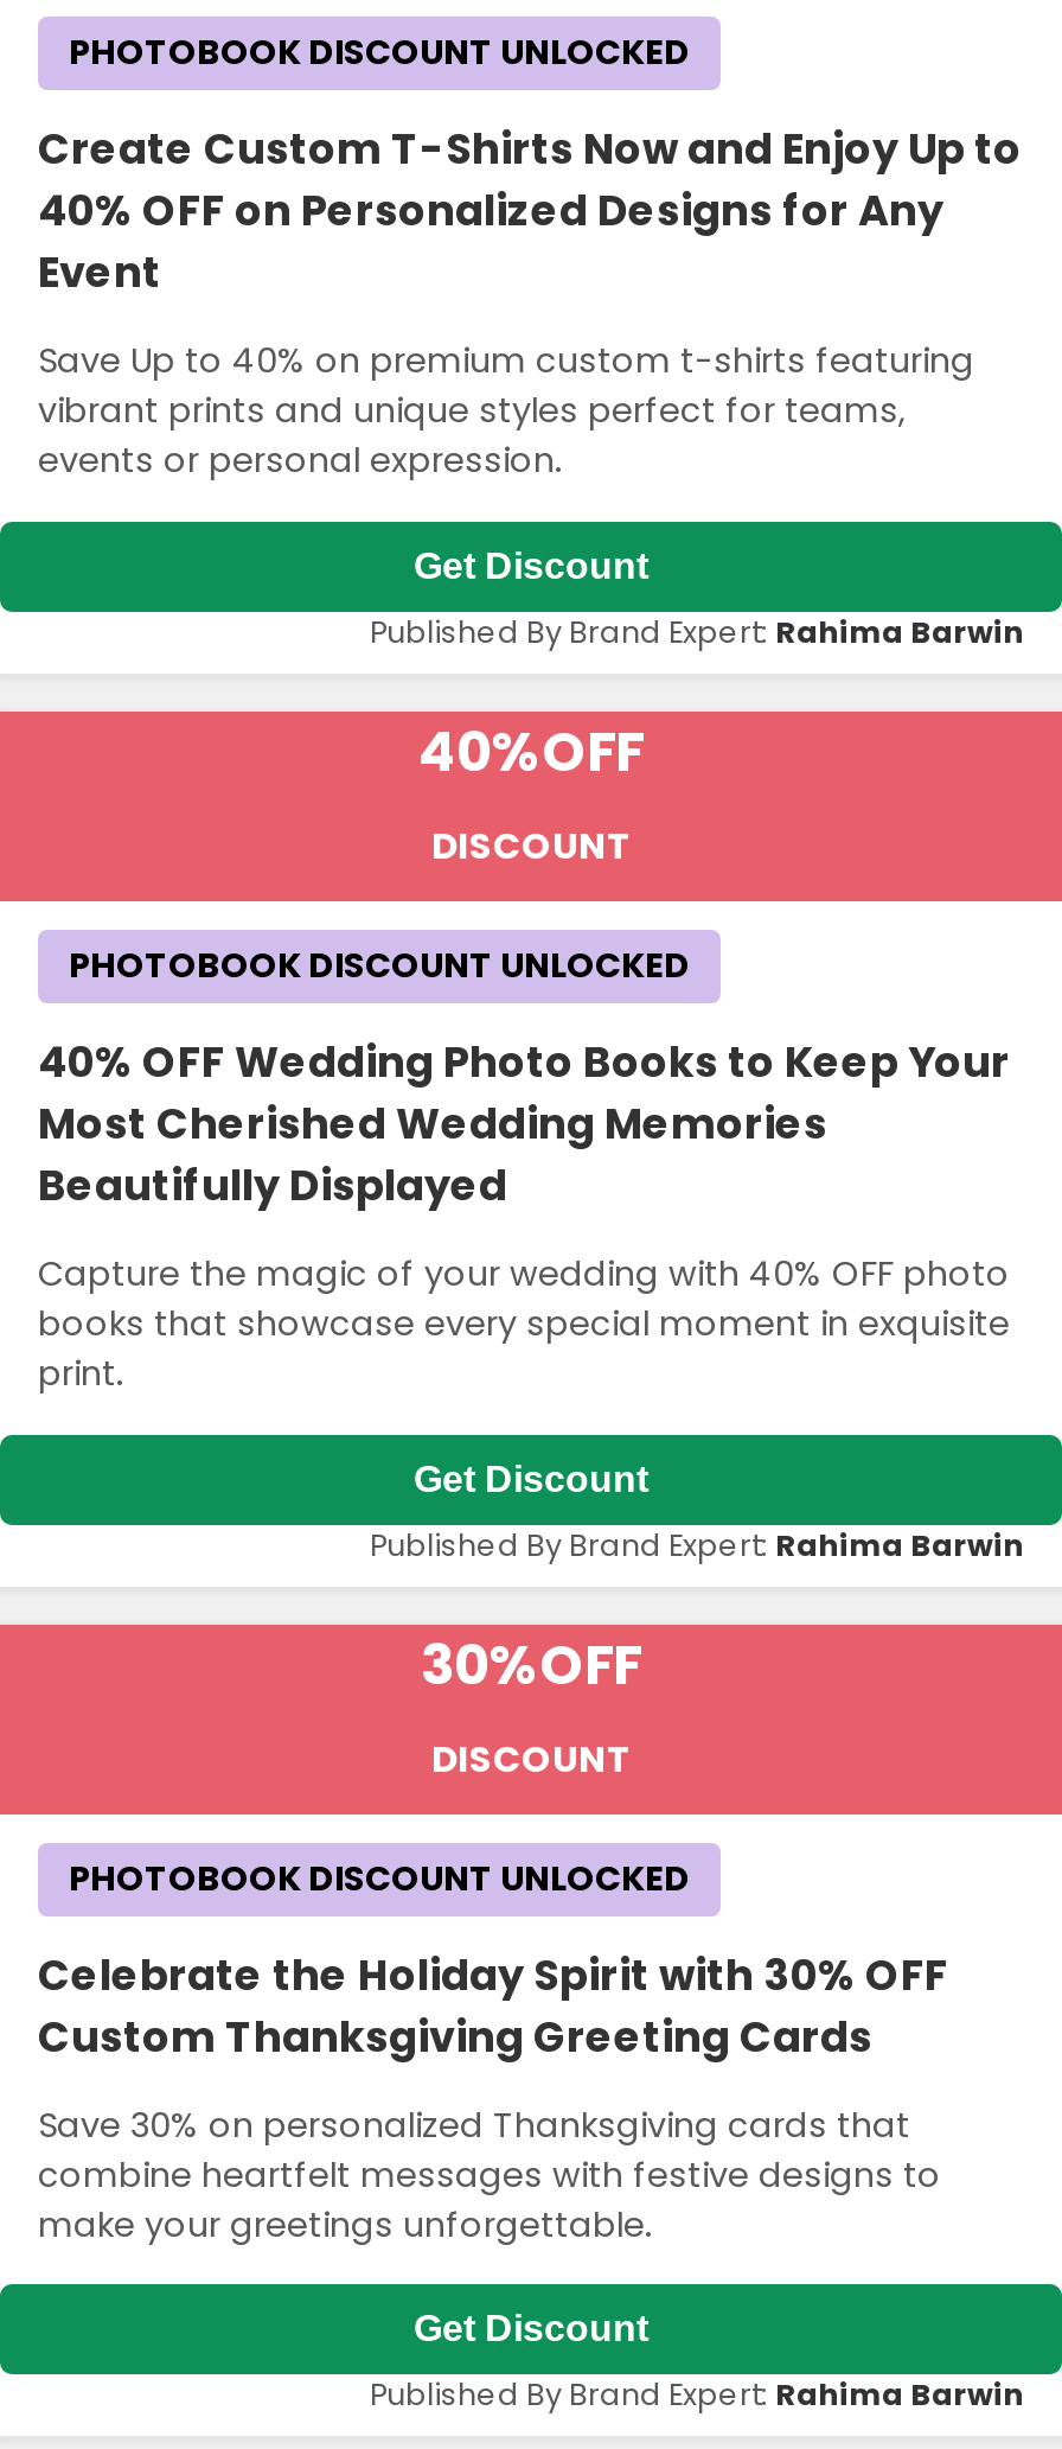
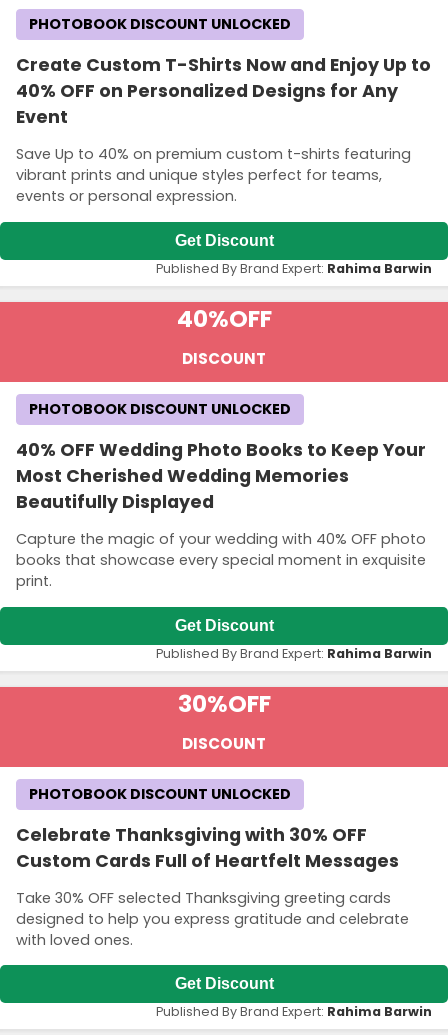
[38,1946,948,2065] Celebrate the Holiday Spirit with 30% OFF | Custom Thanksgiving Greeting Cards -> [16,823,399,873] Celebrate Thanksgiving with 30% OFF | Custom Cards Full of Heartfelt Messages
[38,2102,941,2249] Save 30% on personalized Thanksgiving cards that | combine heartfelt messages with festive designs to | make your greetings unforgettable. -> [16,888,409,950] Take 30% OFF selected Thanksgiving greeting cards | designed to help you express gratitude and celebrate | with loved ones.

